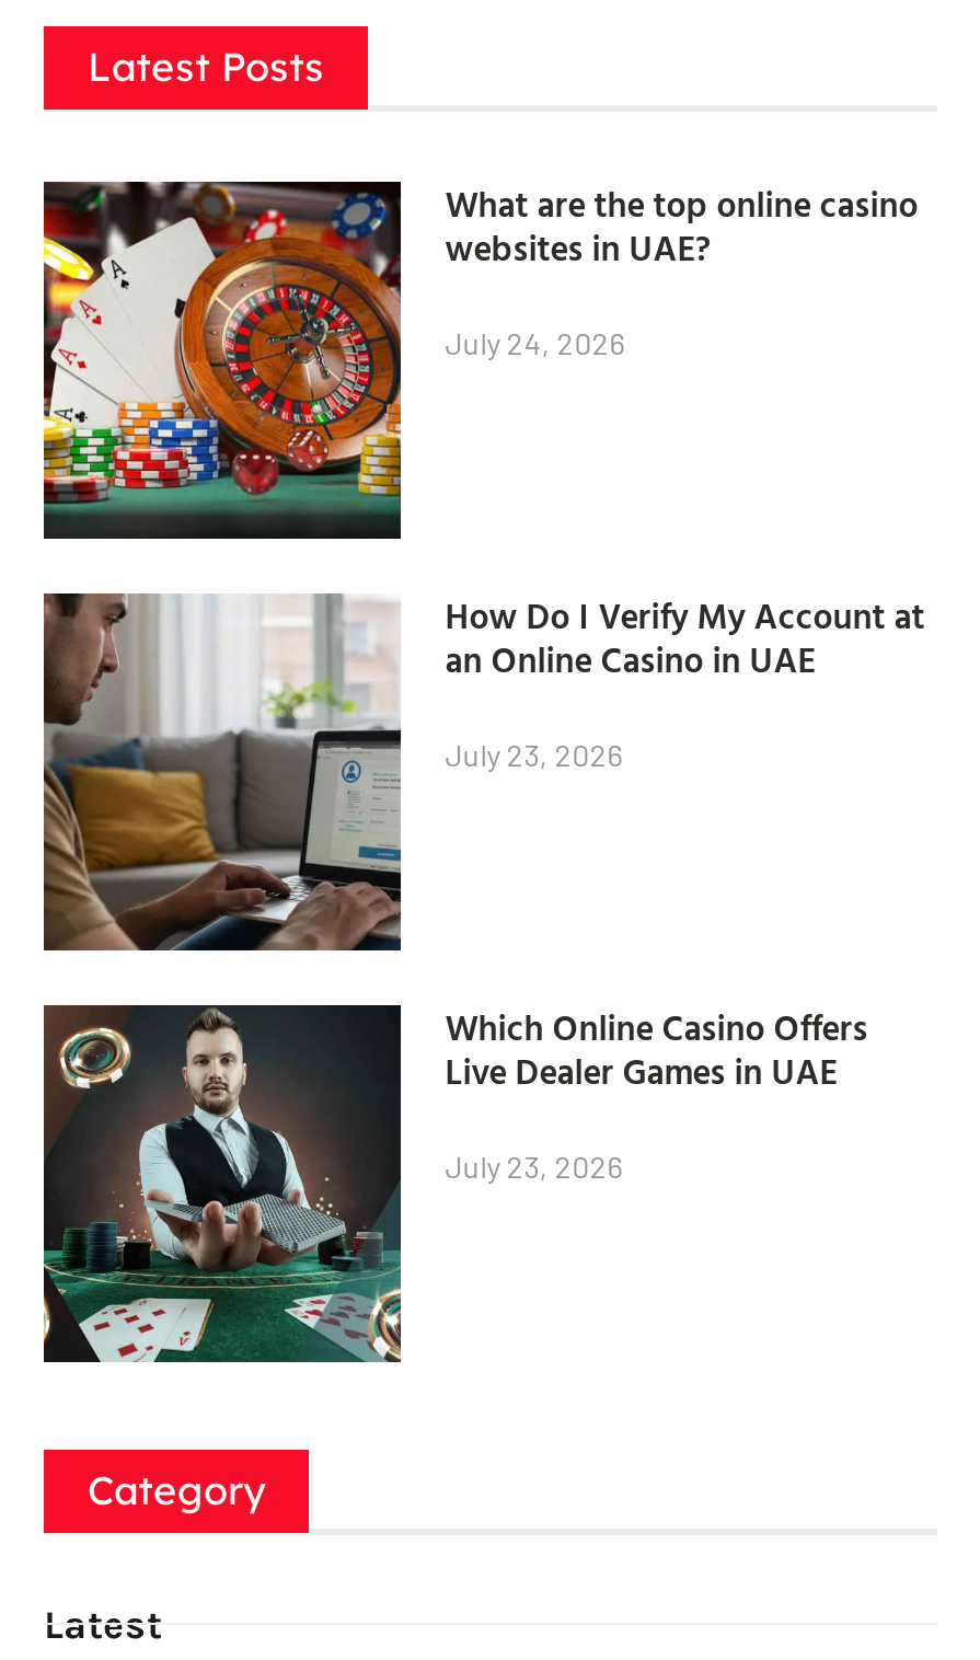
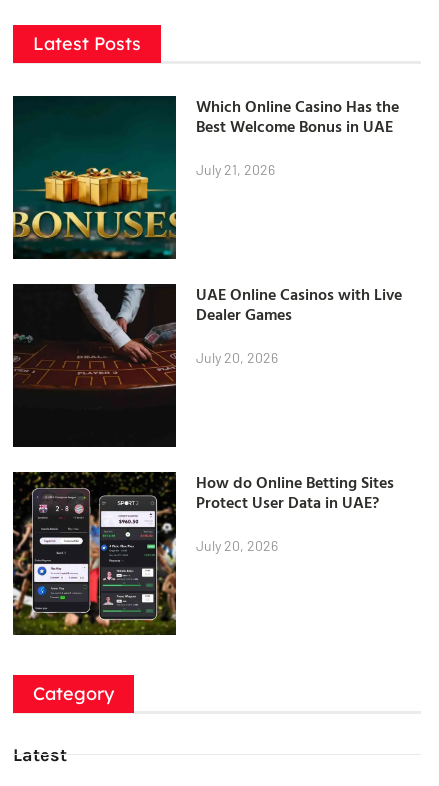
[42,177,918,537] [image] | What are the top online casino | websites in UAE? -> [12,94,399,258] [image] | Which Online Casino Has the | Best Welcome Bonus in UAE
[445,323,625,360] July 24, 2026 -> [196,161,275,178] July 21, 2026
[42,589,925,953] [image] | How Do I Verify My Account at | an Online Casino in UAE -> [12,282,402,448] [image] | UAE Online Casinos with Live | Dealer Games
[445,735,622,773] July 23, 2026 -> [196,349,278,366] July 20, 2026
[42,1001,868,1364] [image] | Which Online Casino Offers | Live Dealer Games in UAE -> [12,470,394,636] [image] | How do Online Betting Sites | Protect User Data in UAE?
[445,1147,622,1185] July 23, 2026 -> [196,537,278,554] July 20, 2026

